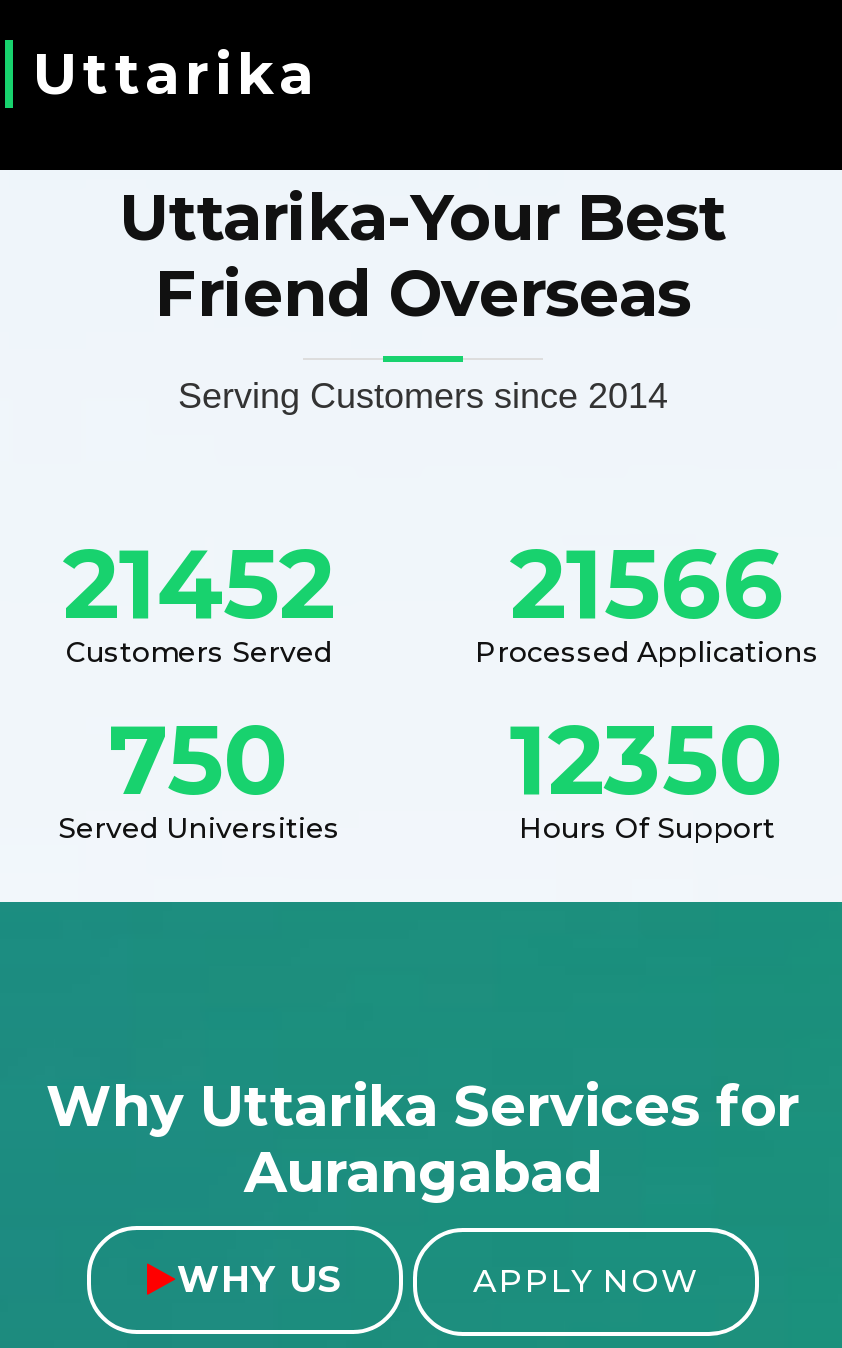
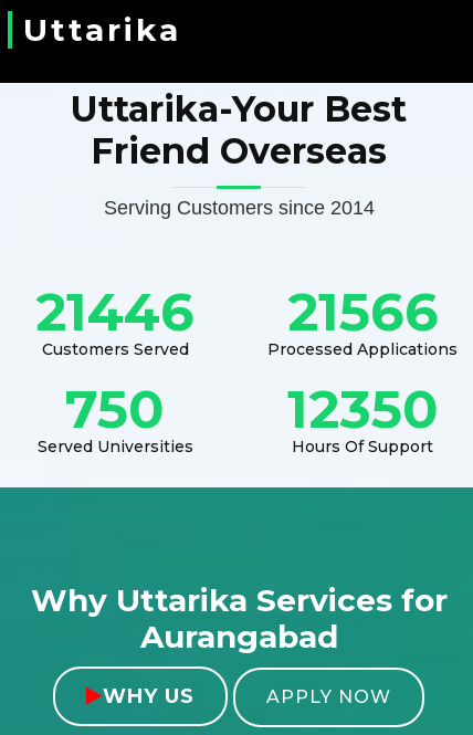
[63,526,784,642] 21452 21566 -> [35,279,438,344] 21446 21566

